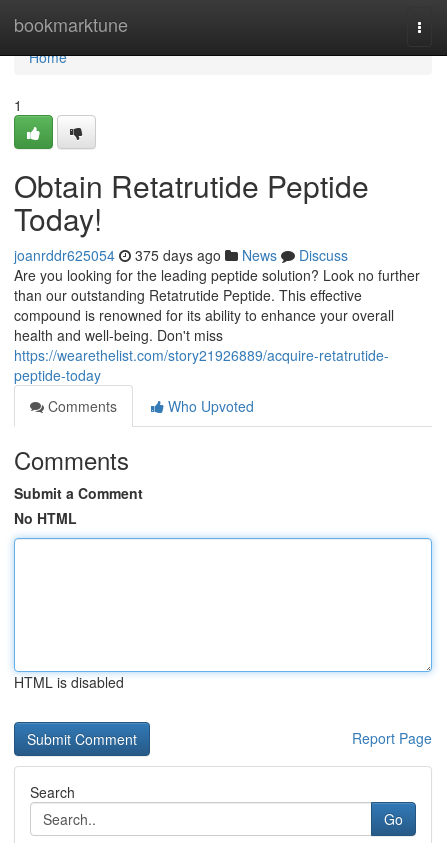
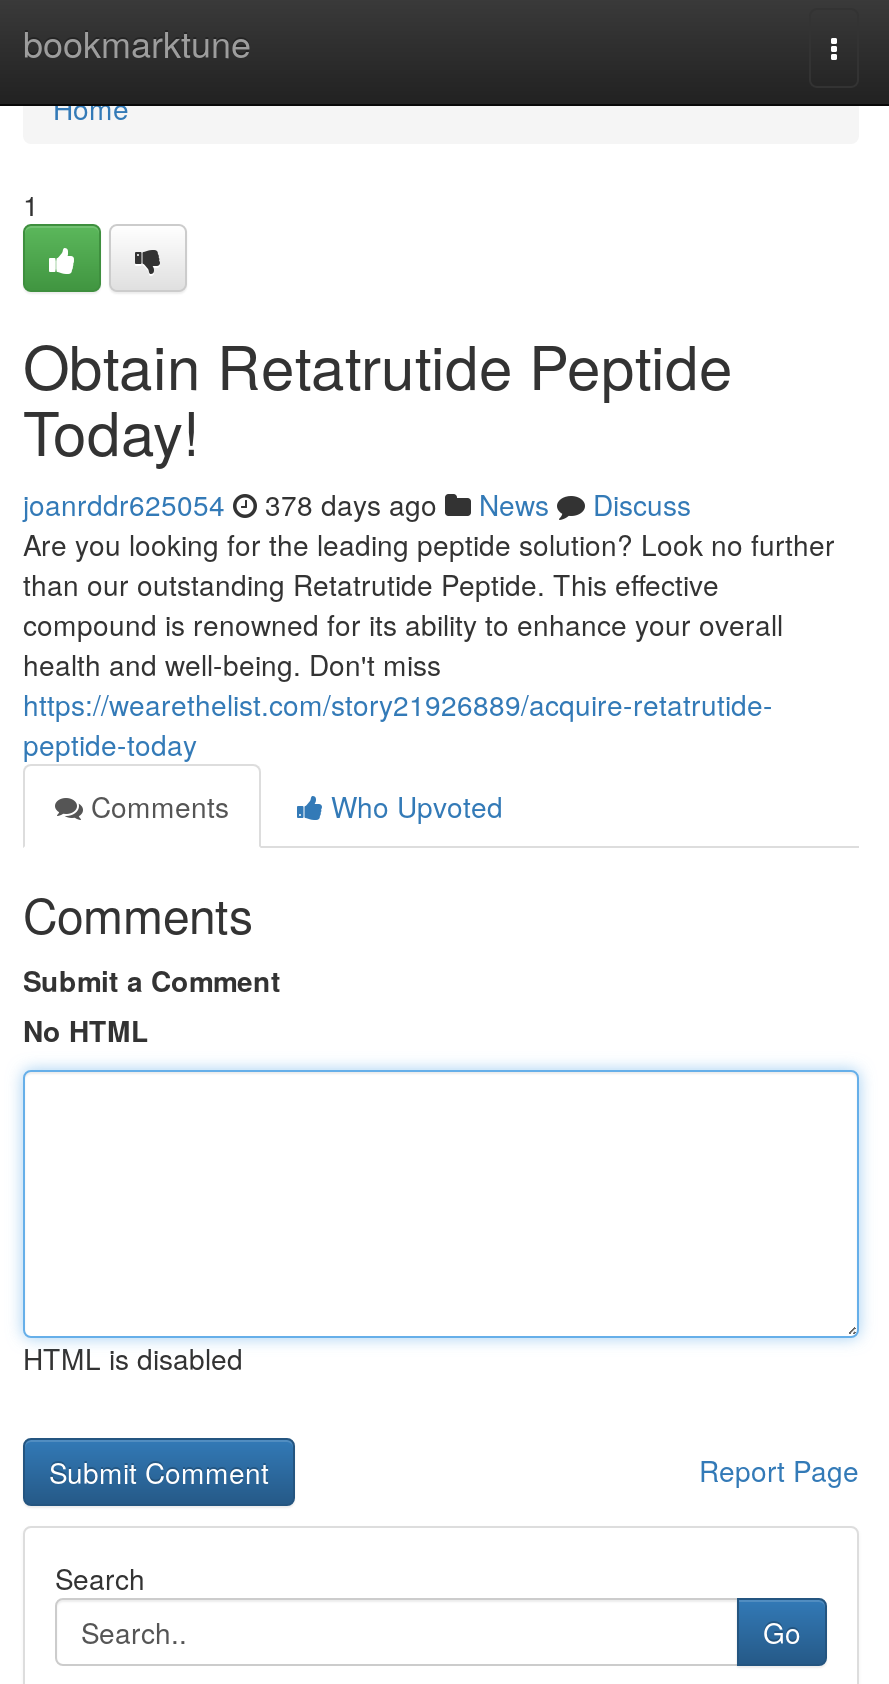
[14,245,348,265] joanrddr625054 375 days ago News Discuss -> [23,484,691,524] joanrddr625054 378 days ago News Discuss

